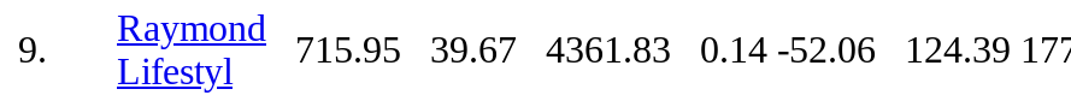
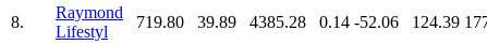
[18,29,47,69] 9. -> [11,13,24,31] 8.
[295,29,401,69] 715.95 -> [136,13,184,31] 719.80
[430,29,517,69] 39.67 -> [197,13,236,31] 39.89
[546,29,671,69] 4361.83 -> [249,13,306,31] 4385.28

